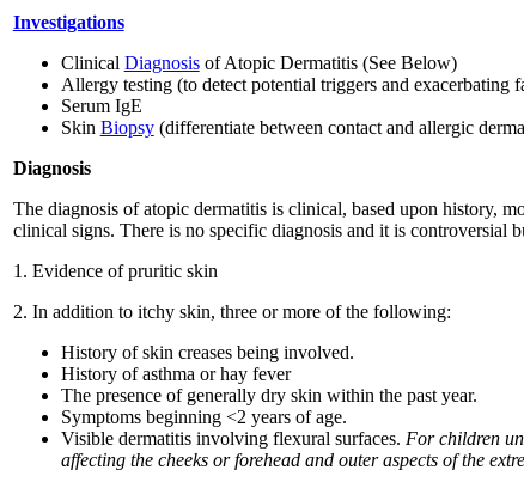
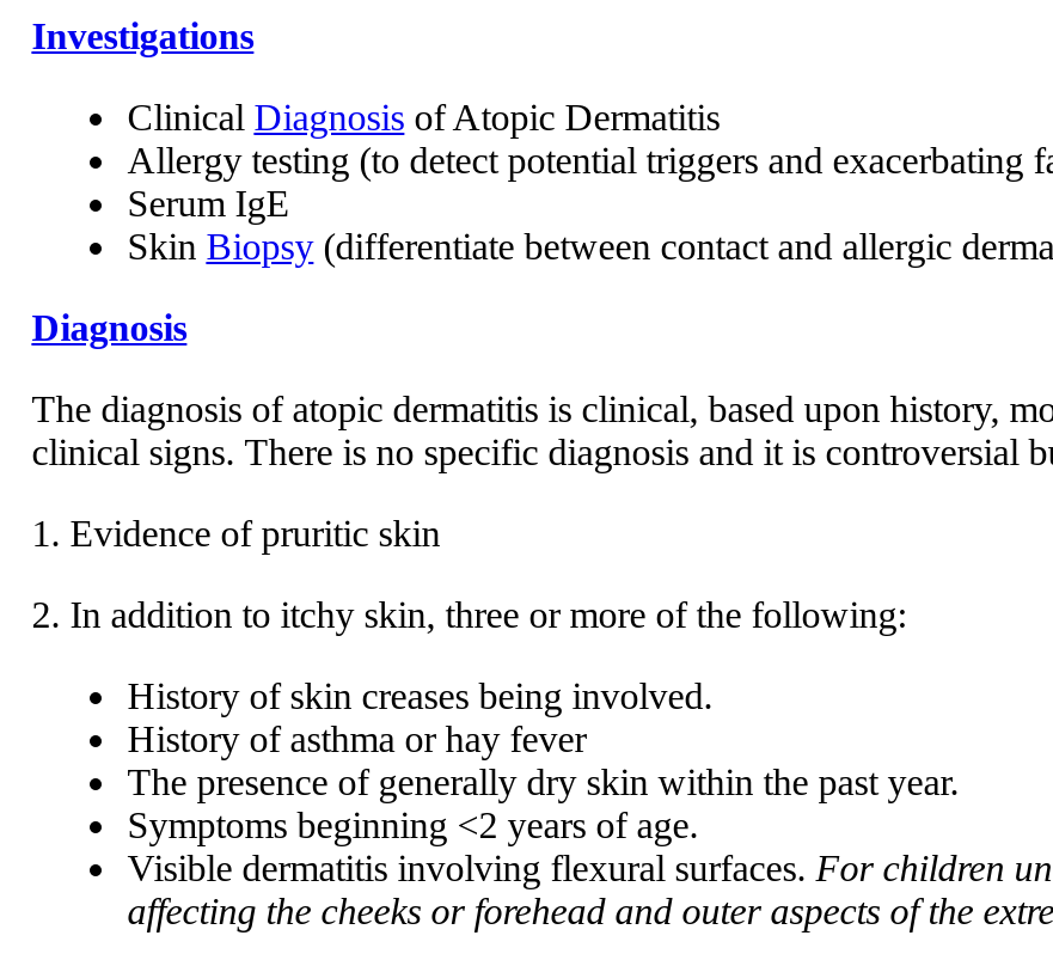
[61,52,457,72] Clinical Diagnosis of Atopic Dermatitis (See Below) -> [127,97,720,137] Clinical Diagnosis of Atopic Dermatitis

